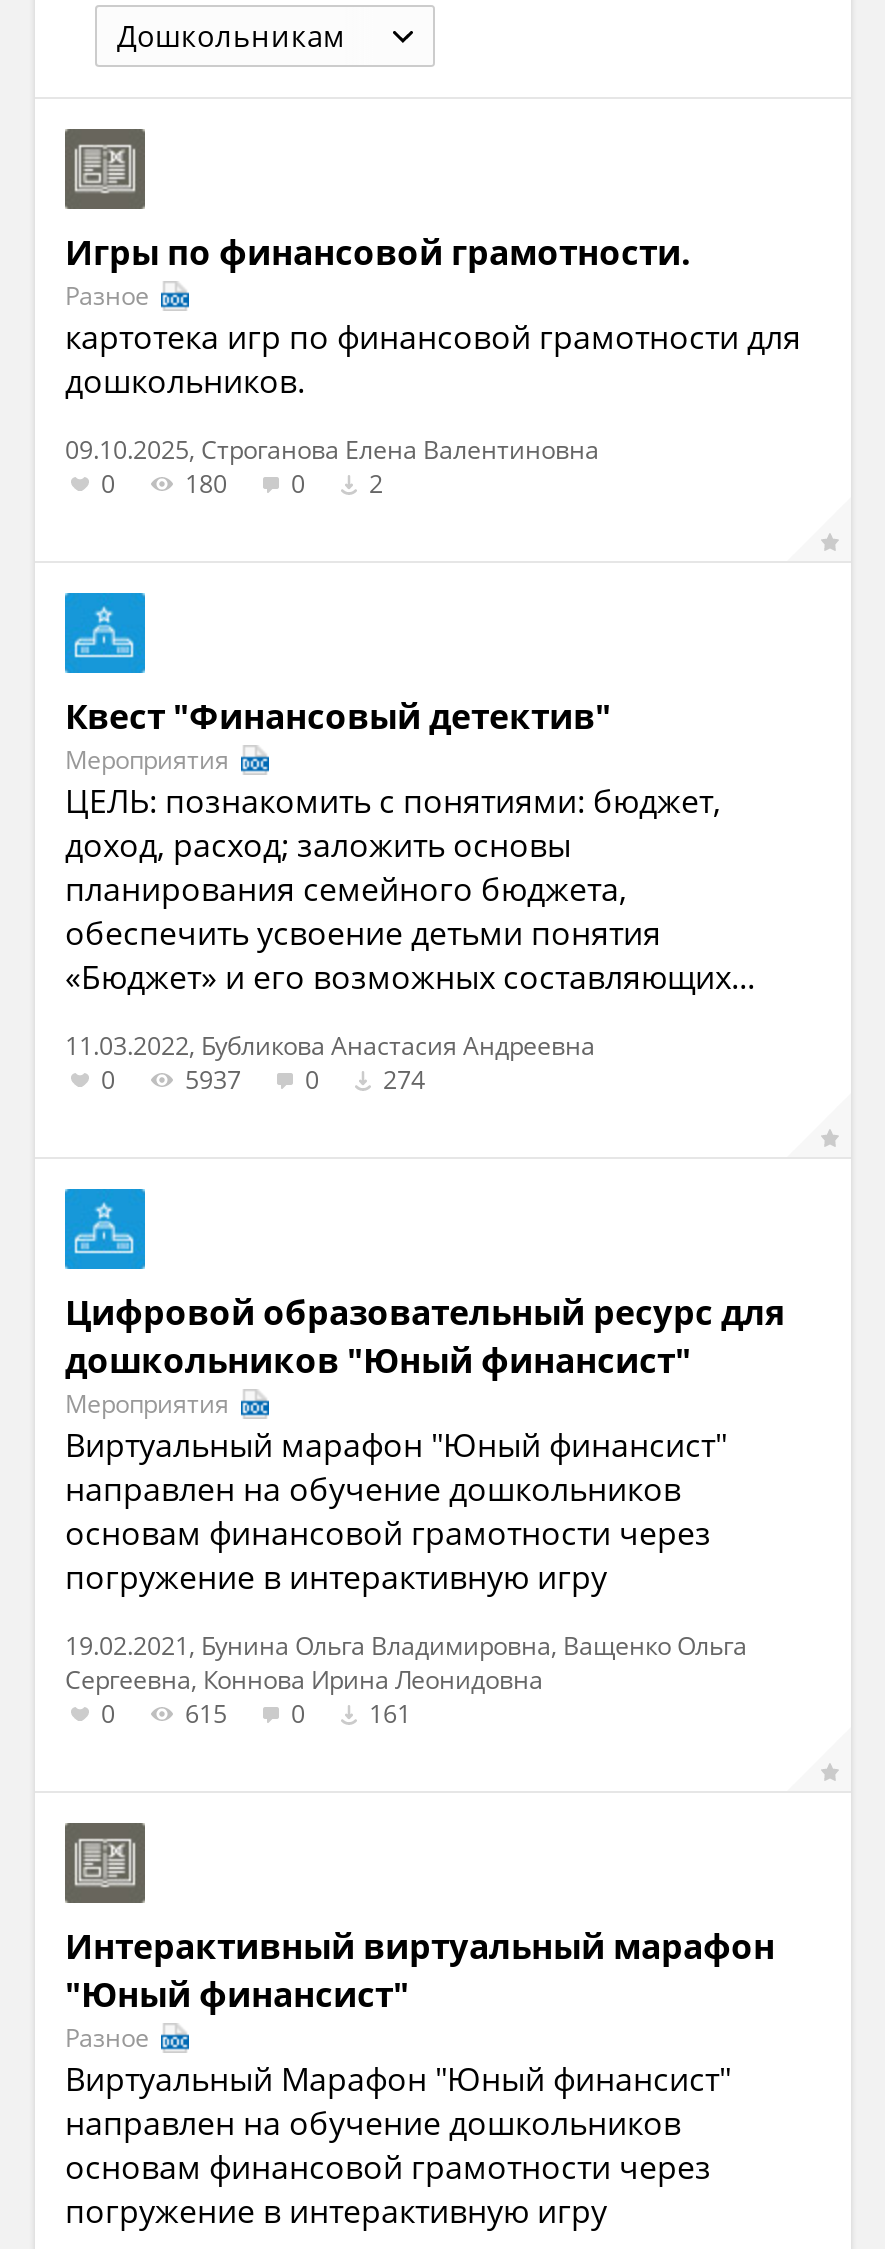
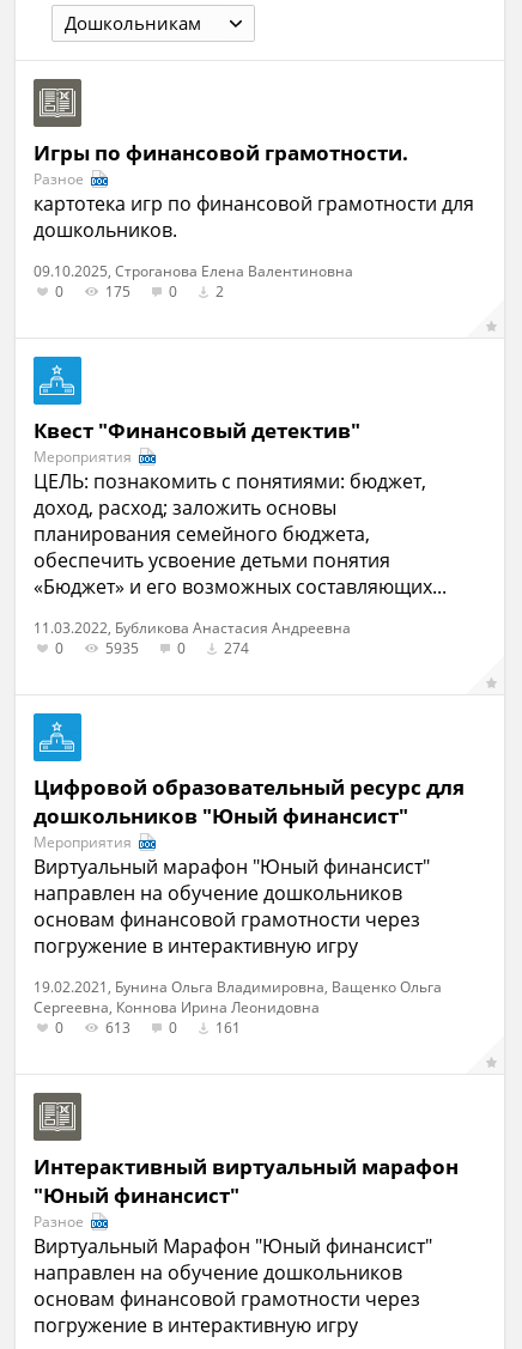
[95,468,383,502] 0 180 0 2 -> [51,282,224,302] 0 175 0 2
[95,1064,425,1098] 0 5937 0 274 -> [51,638,249,659] 0 5935 0 274
[95,1698,411,1732] 0 615 0 161 -> [51,1018,241,1038] 0 613 0 161

